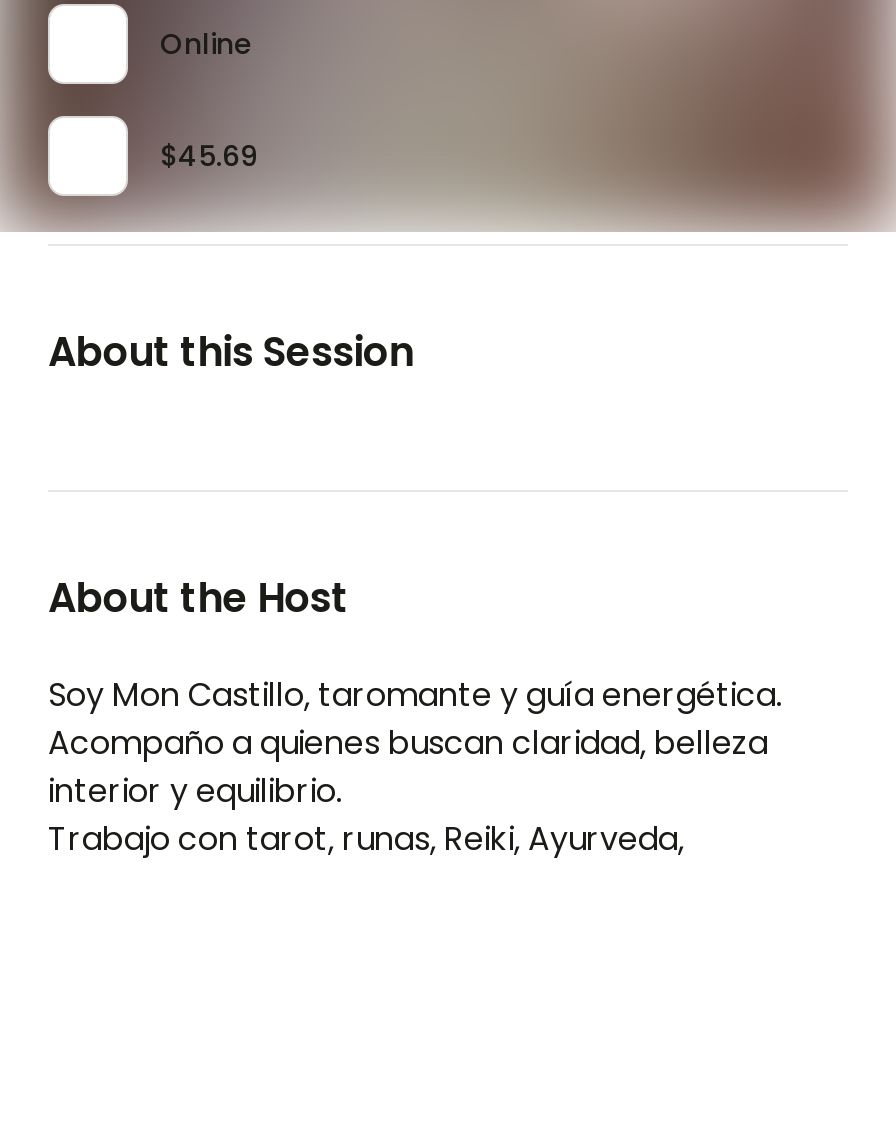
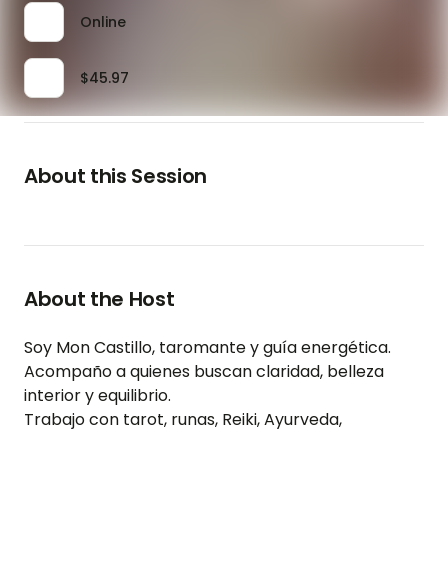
[160,136,258,176] $45.69 -> [80,68,129,88] $45.97

